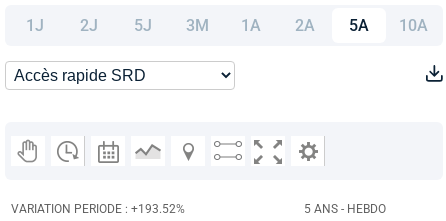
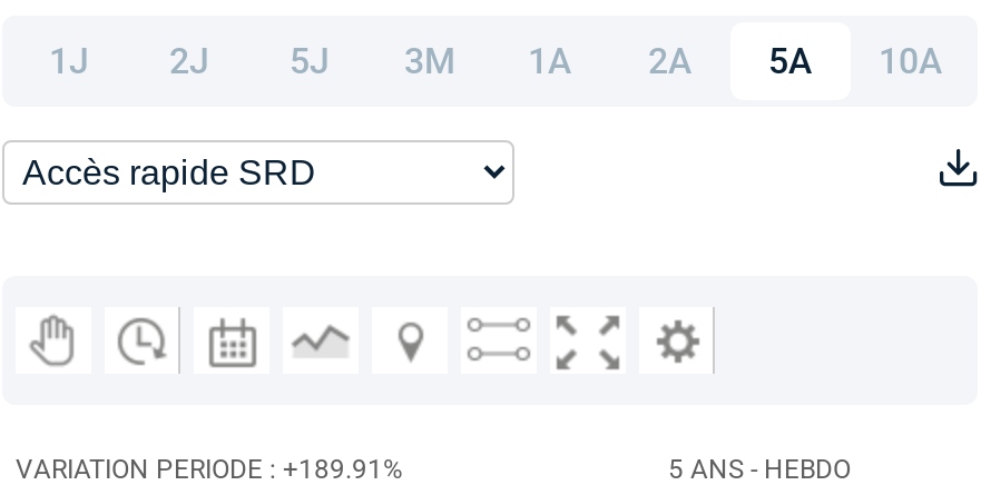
[11,202,185,216] VARIATION PERIODE : +193.52% -> [16,454,403,485] VARIATION PERIODE : +189.91%

